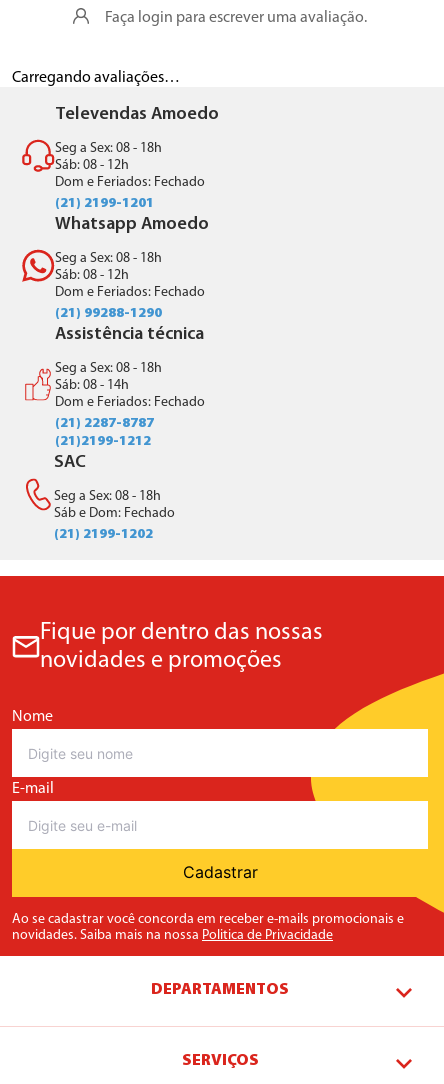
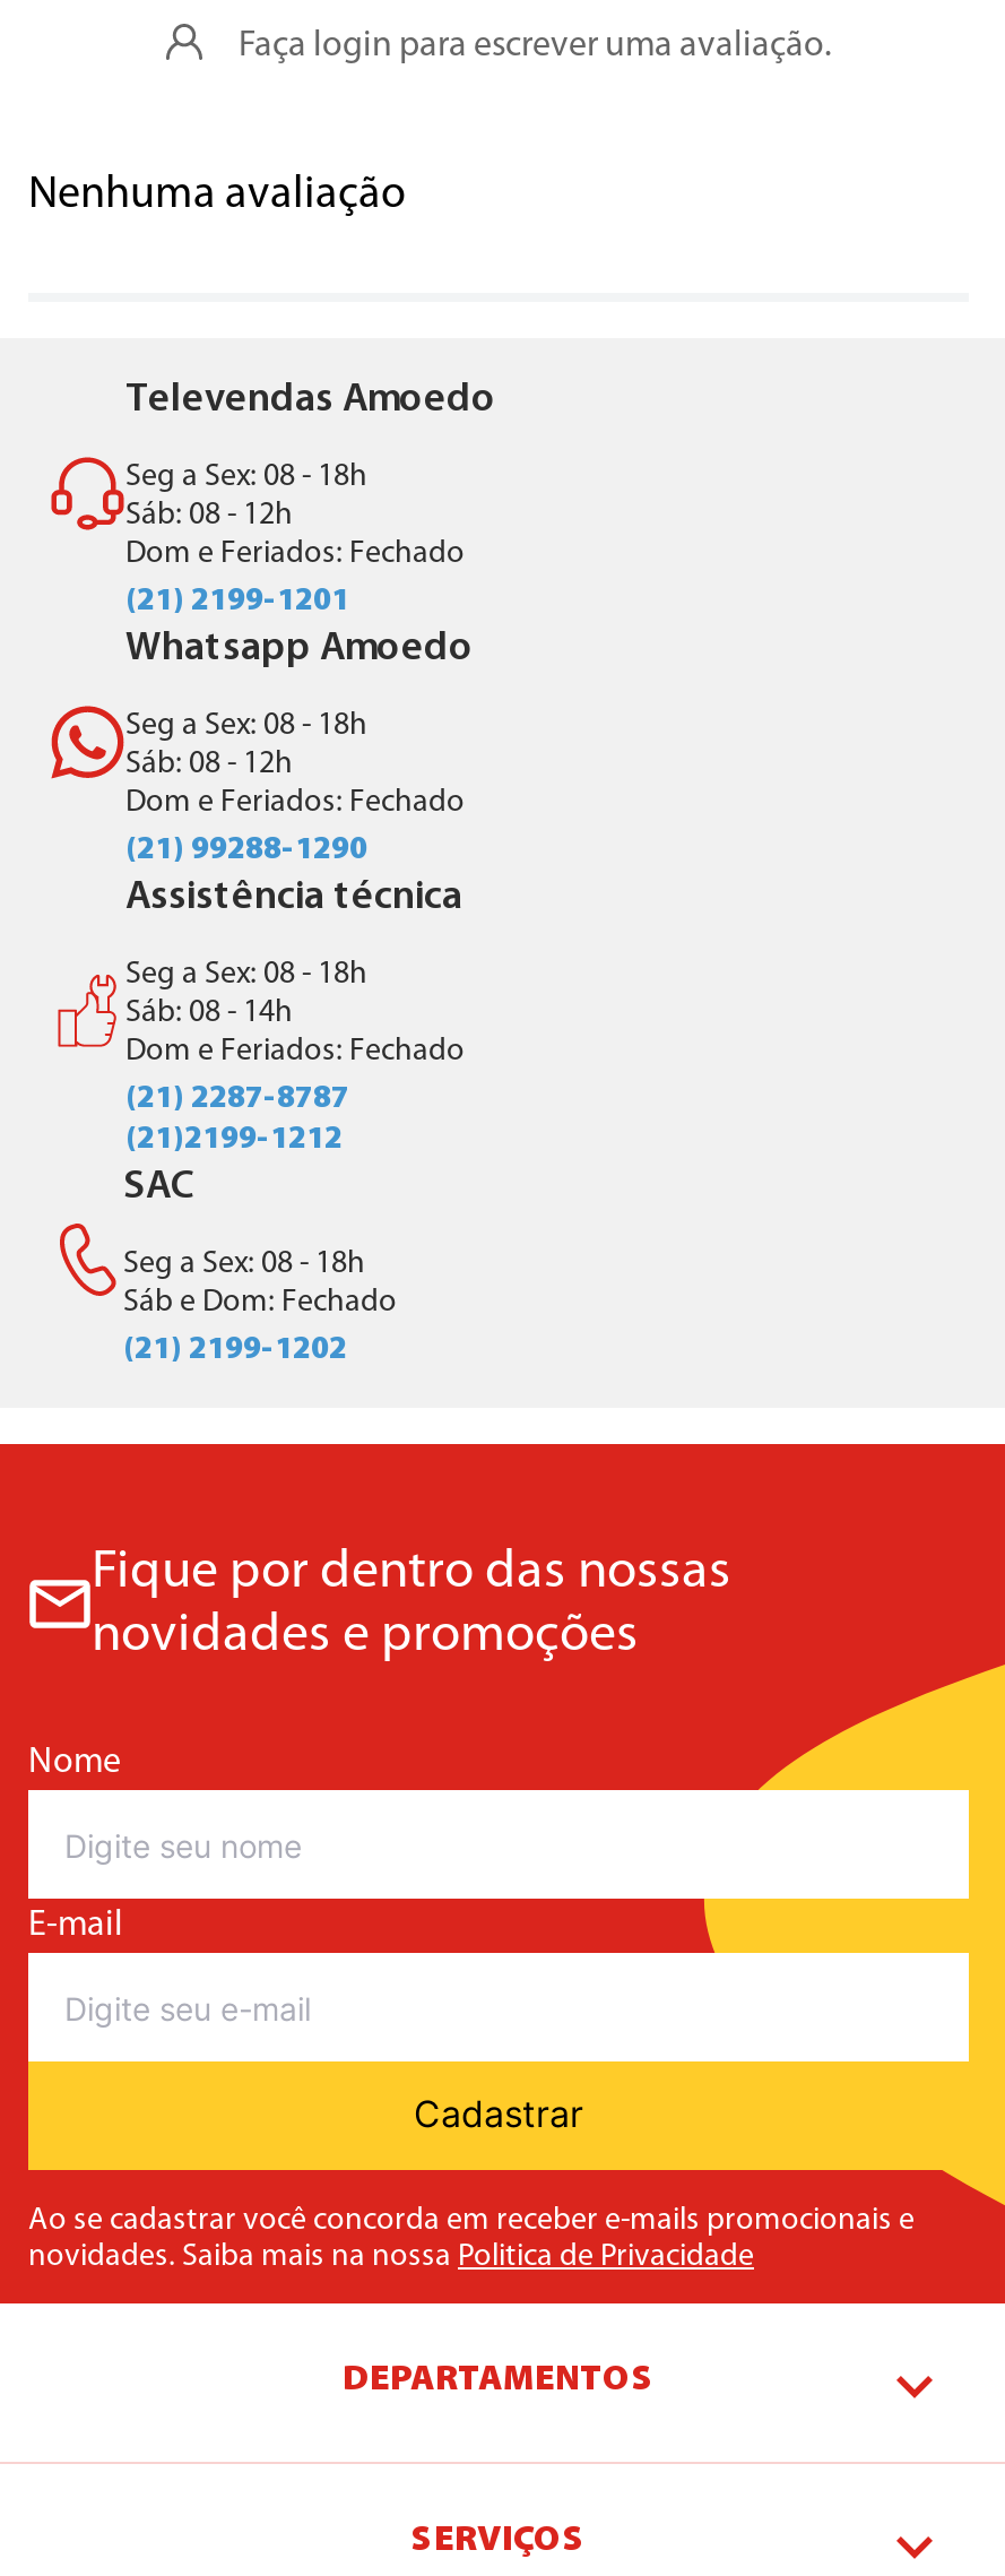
[12,70,180,86] Carregando avaliações… -> [28,172,406,217] Nenhuma avaliação

